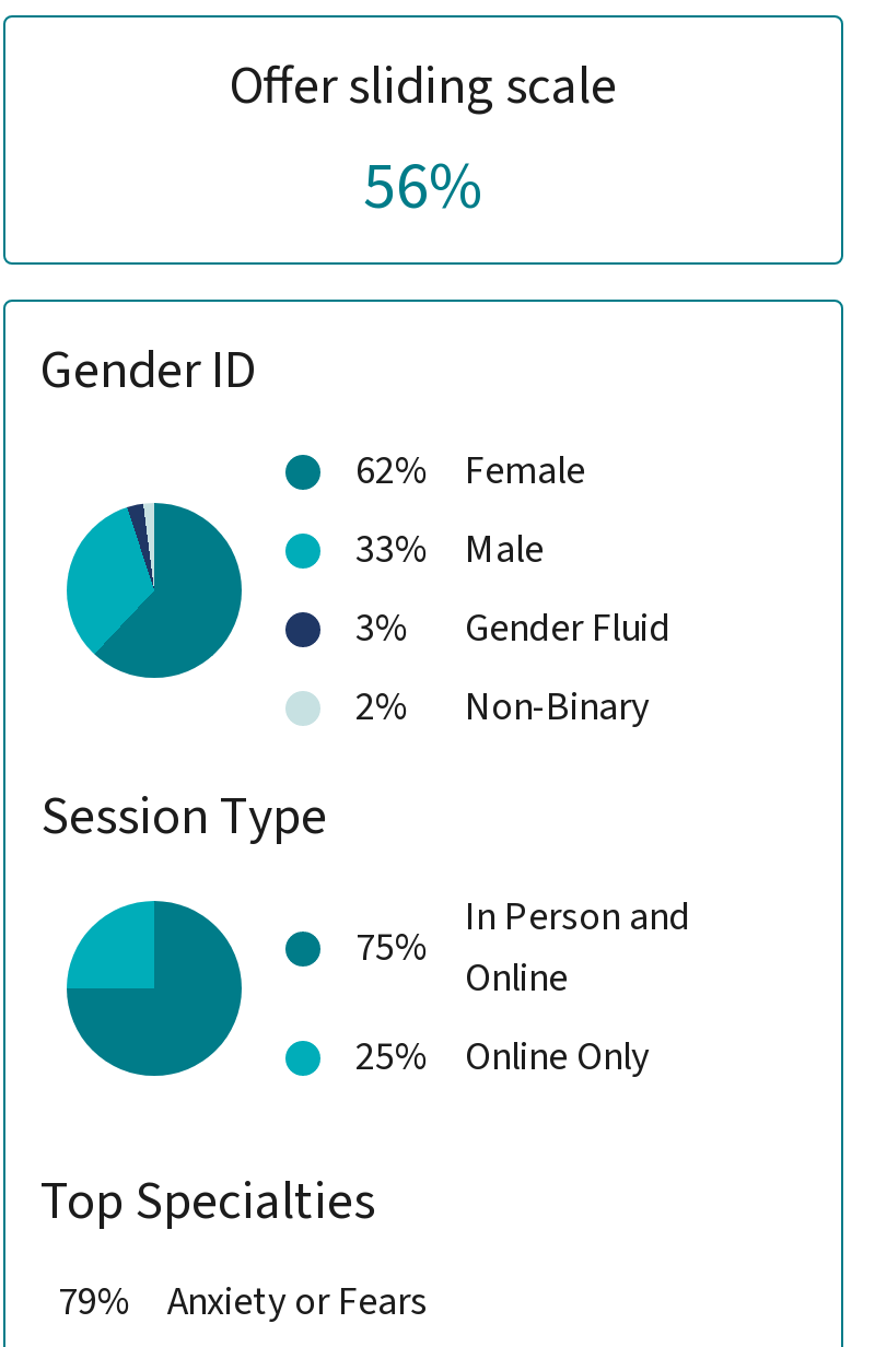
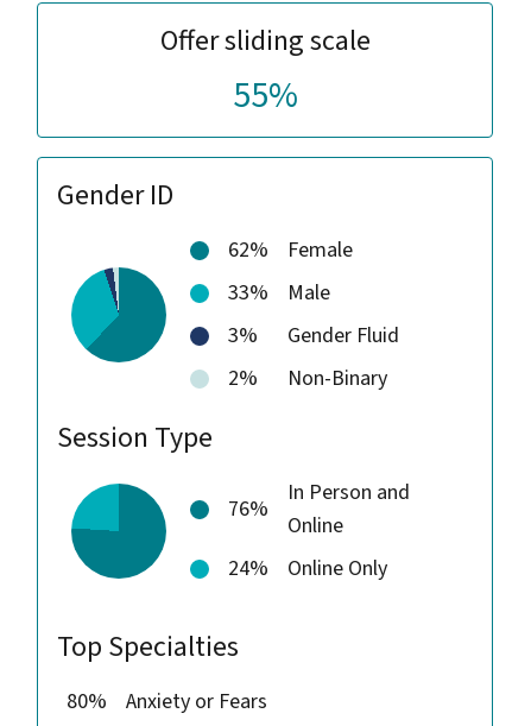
[363,139,483,233] 56% -> [232,70,298,121] 55%
[355,920,430,974] 75% -> [228,494,268,523] 76%
[355,1029,649,1084] 25% Online Only -> [228,553,387,583] 24% Online Only
[58,1274,428,1328] 79% Anxiety or Fears -> [67,686,267,716] 80% Anxiety or Fears

